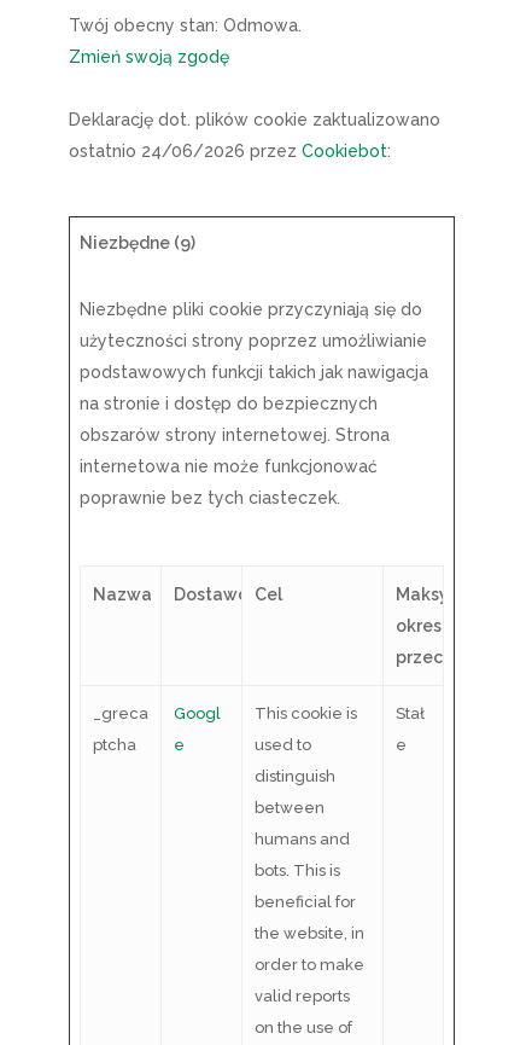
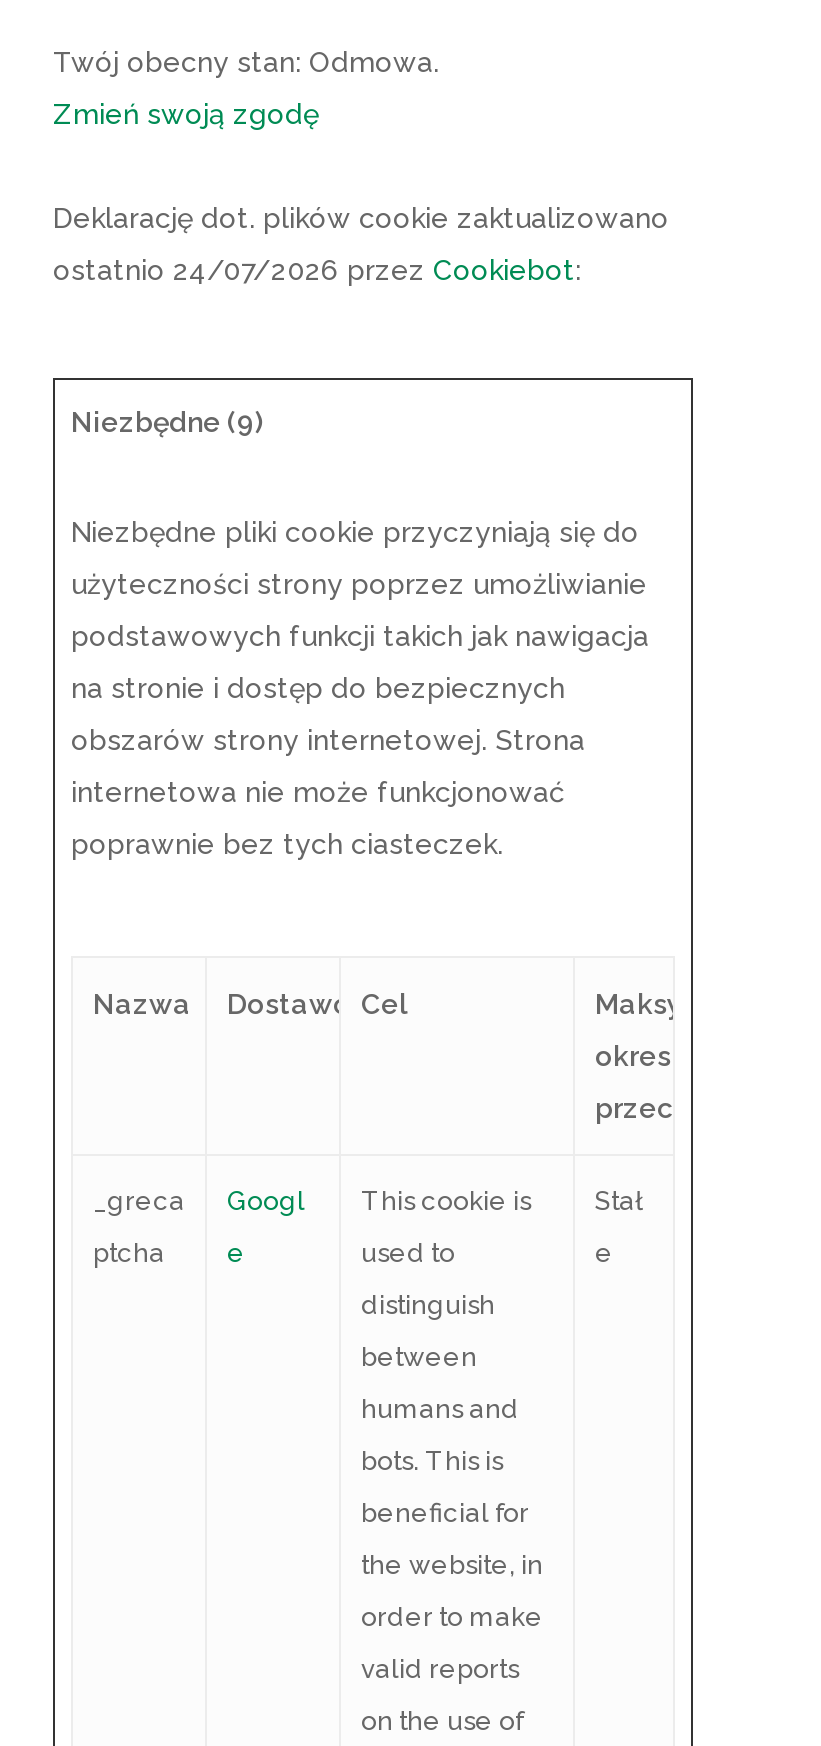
[69,141,391,161] ostatnio 24/06/2026 przez Cookiebot: -> [53,254,581,286] ostatnio 24/07/2026 przez Cookiebot:

